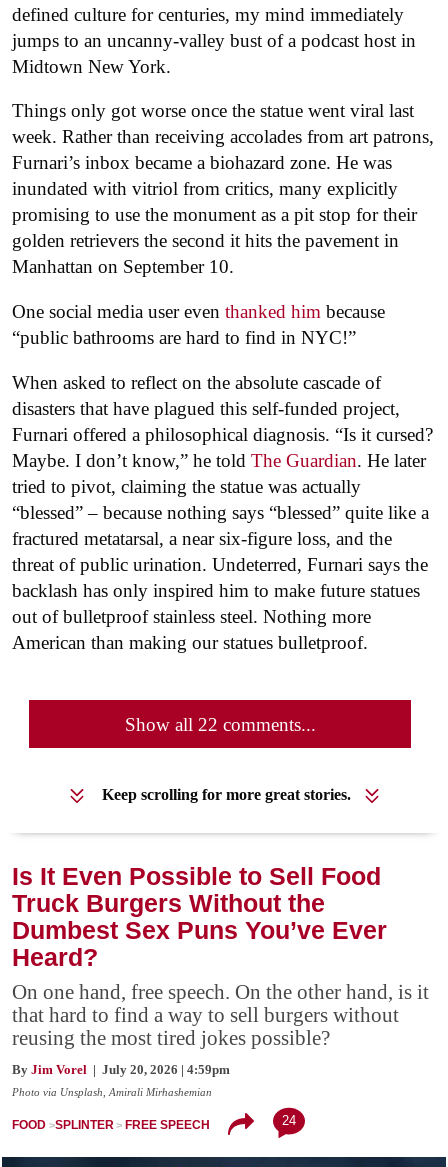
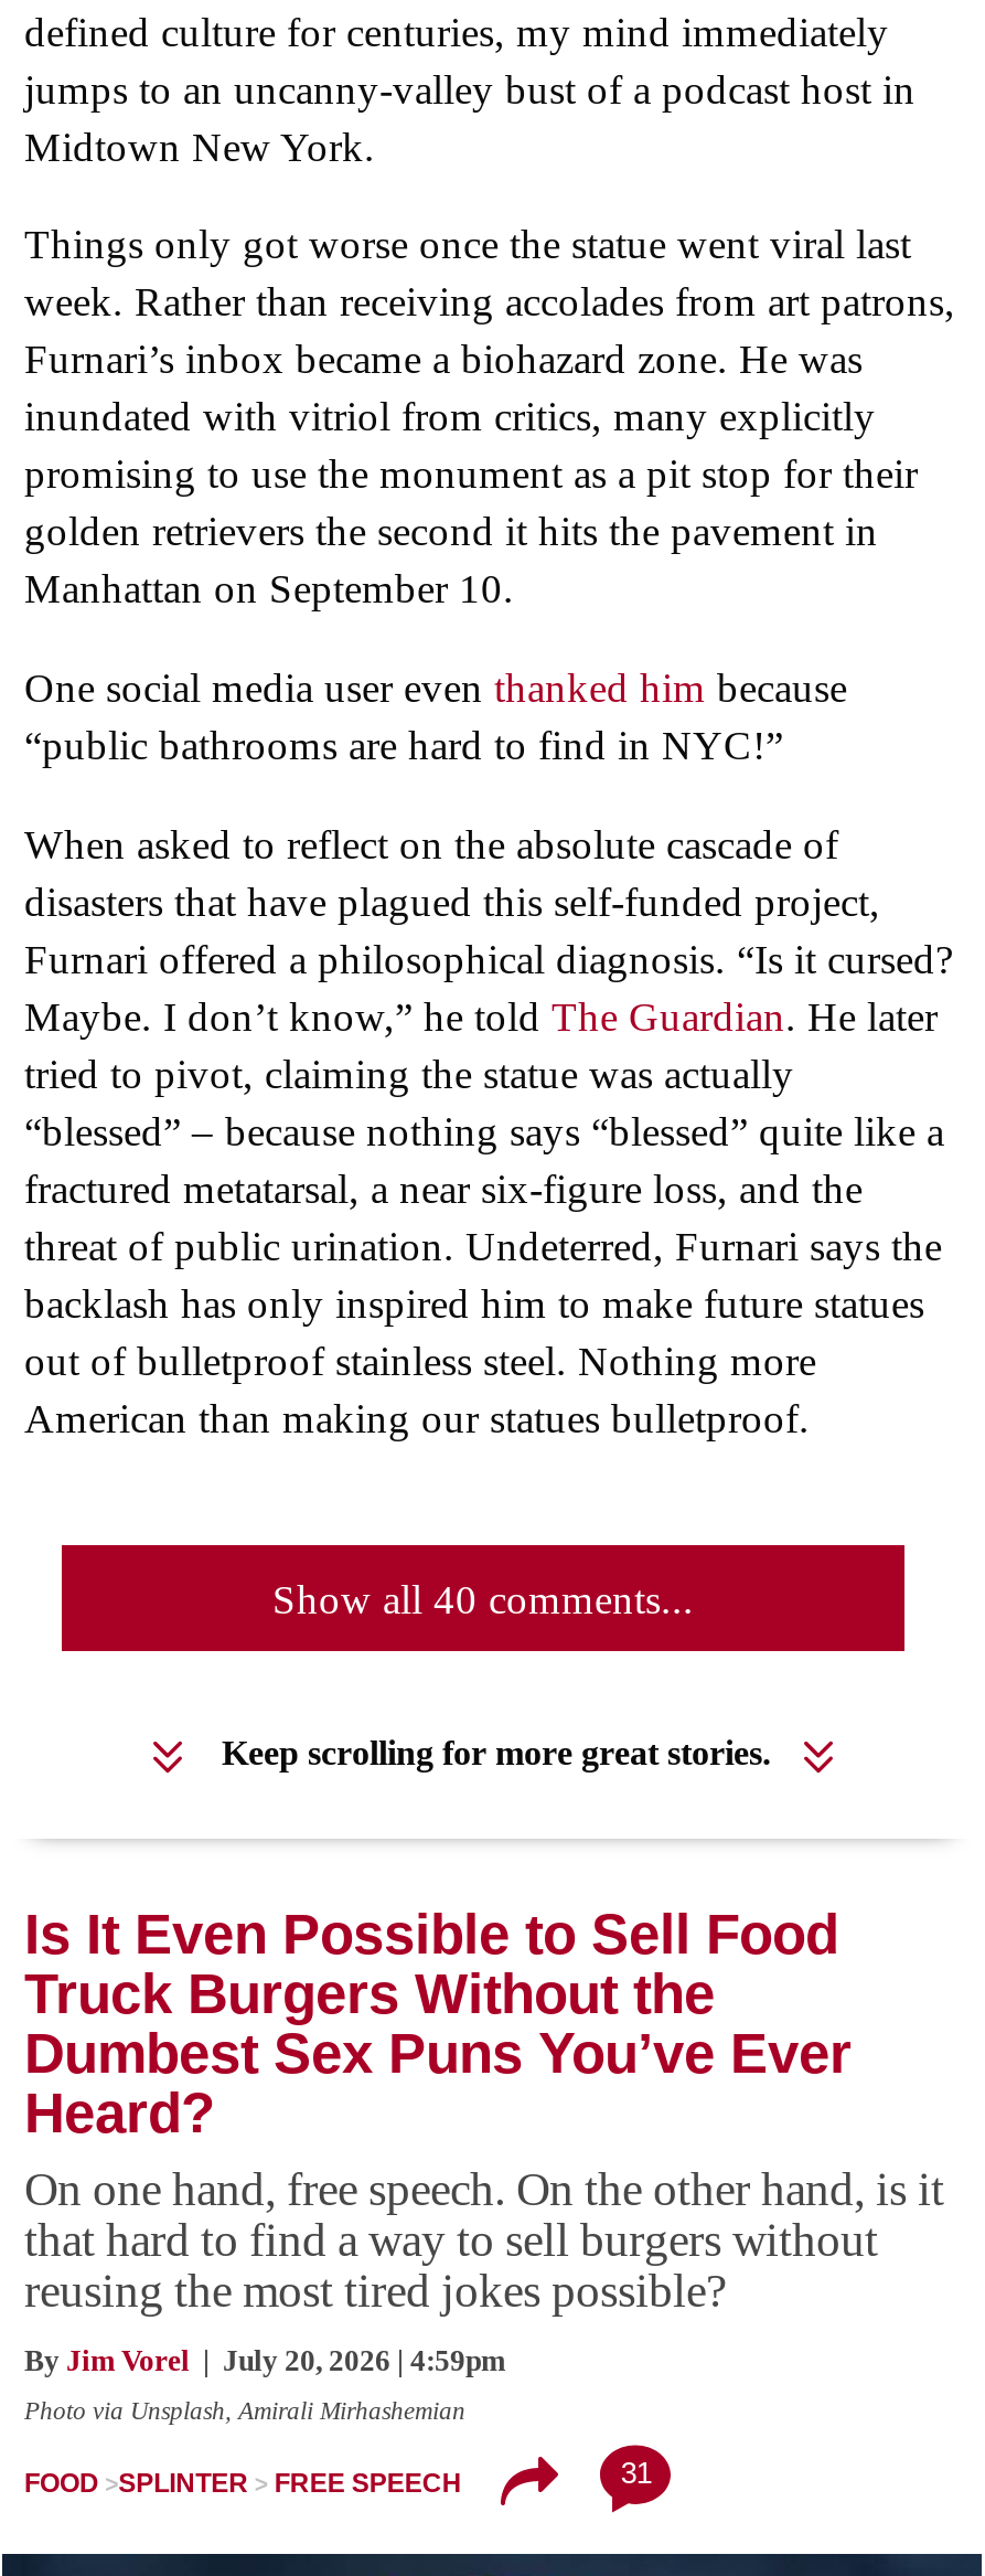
[124,714,315,735] Show all 22 comments... -> [272,1577,694,1623] Show all 40 comments...
[282,1113,296,1128] 24 -> [621,2456,651,2489] 31

